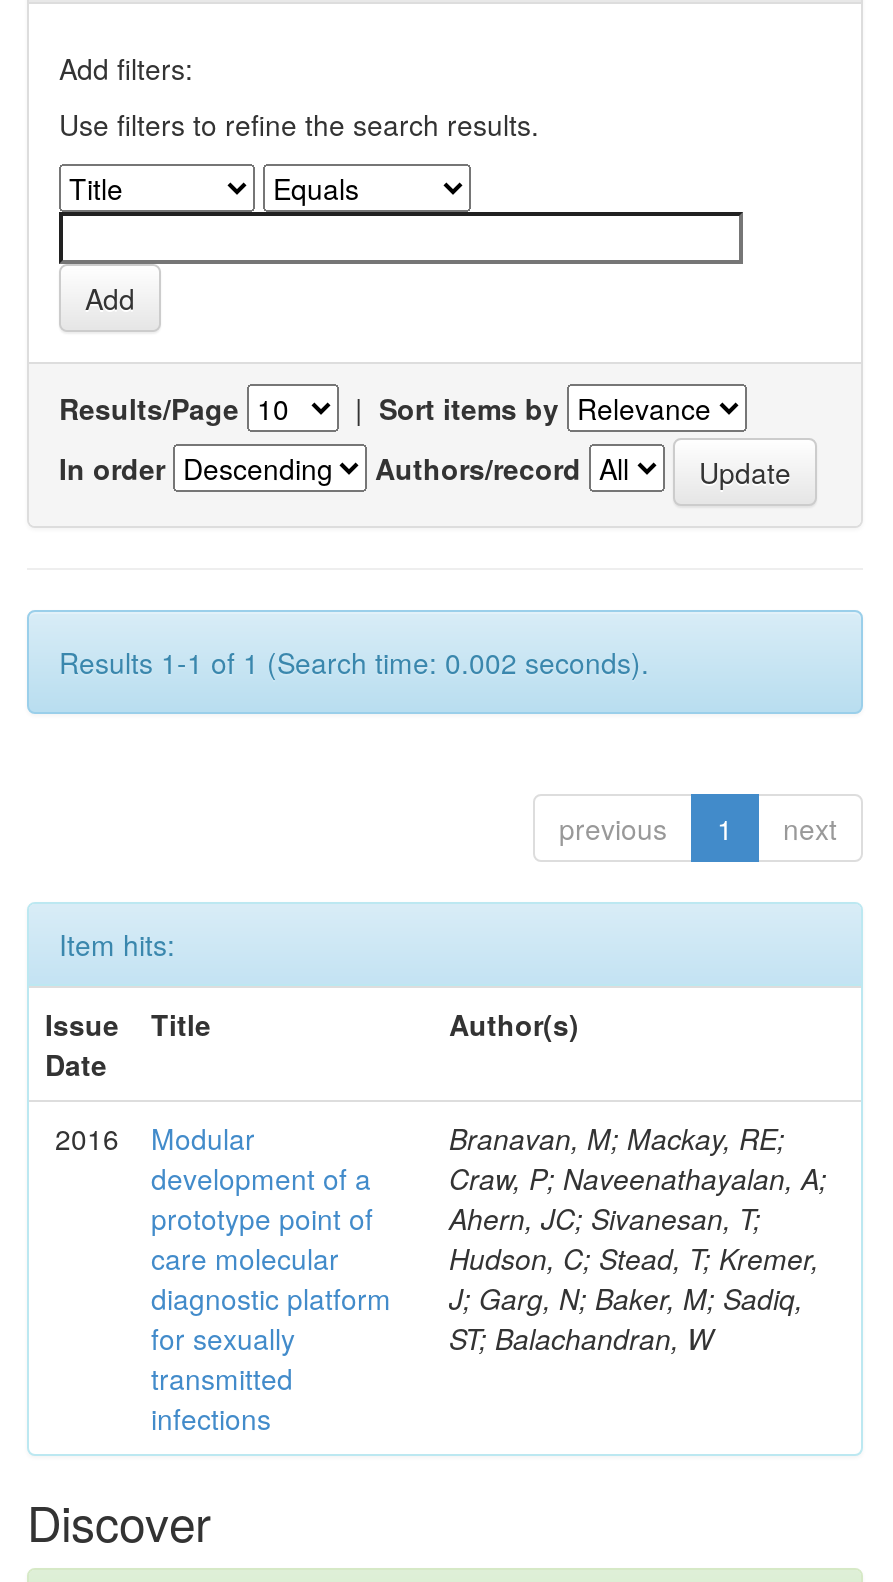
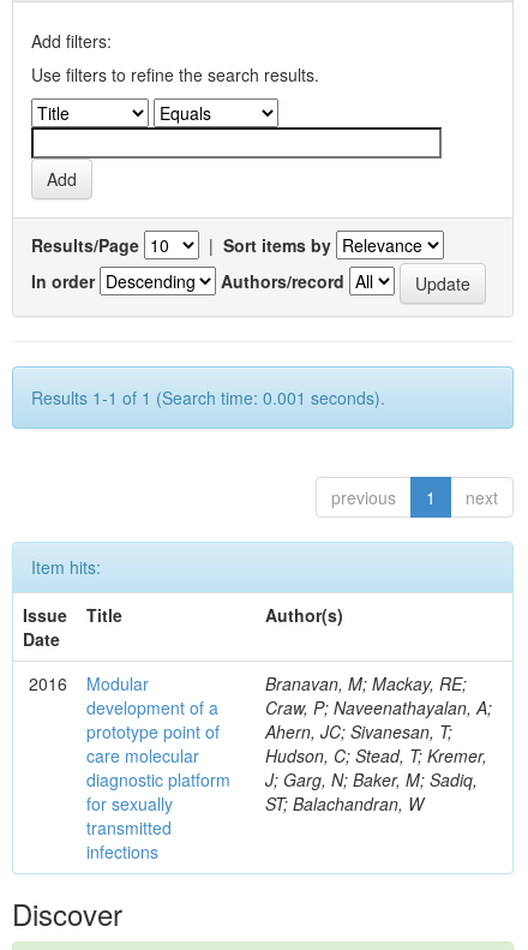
[59,642,649,682] Results 1-1 of 1 (Search time: 0.002 seconds). -> [31,386,385,410] Results 1-1 of 1 (Search time: 0.001 seconds).

